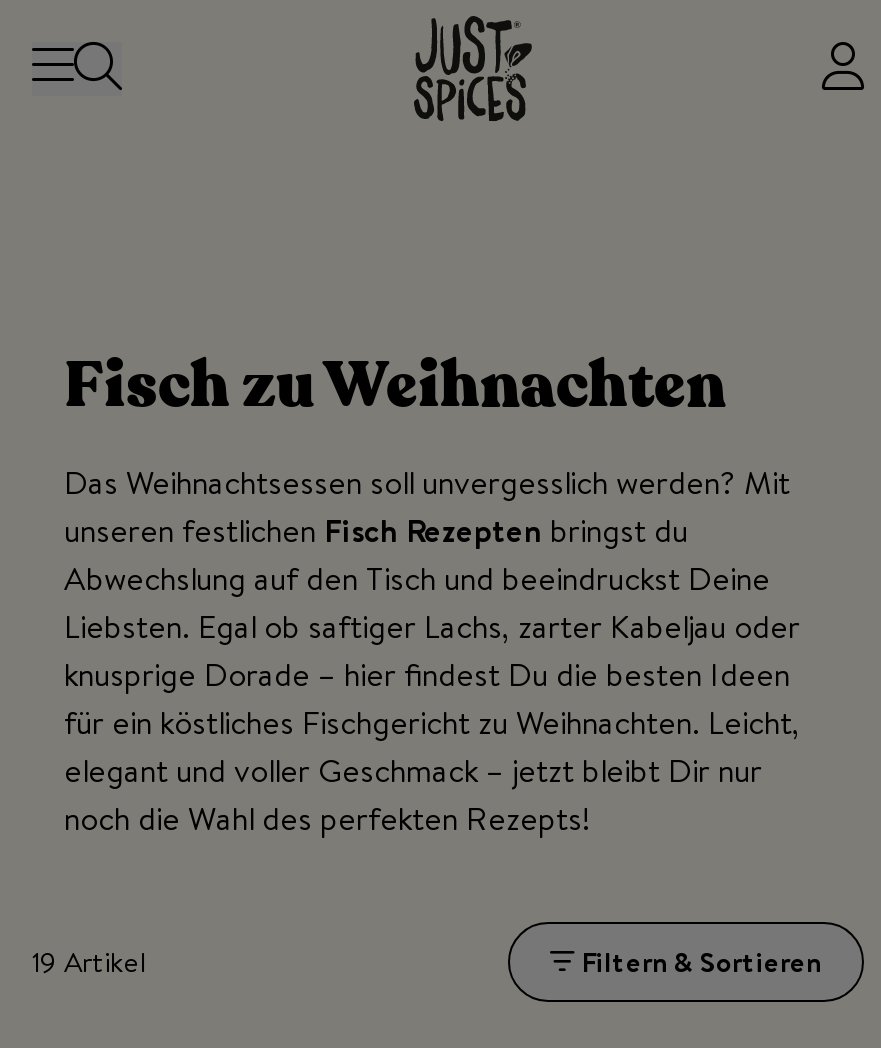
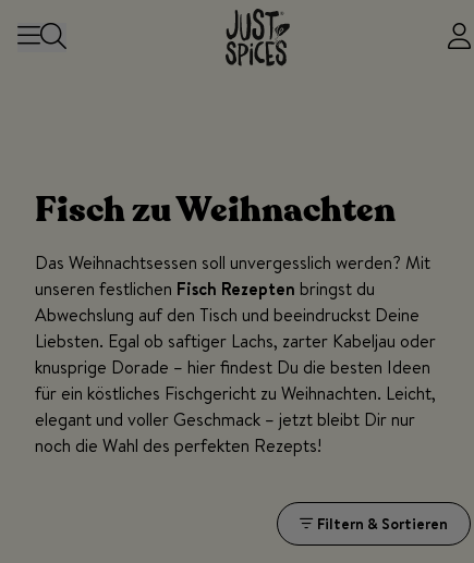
[32,943,146,983] 19 Artikel -> none

